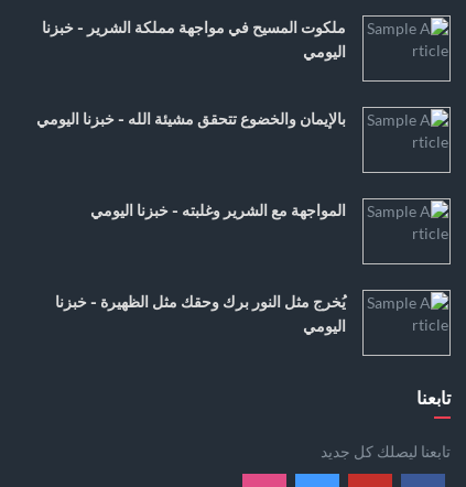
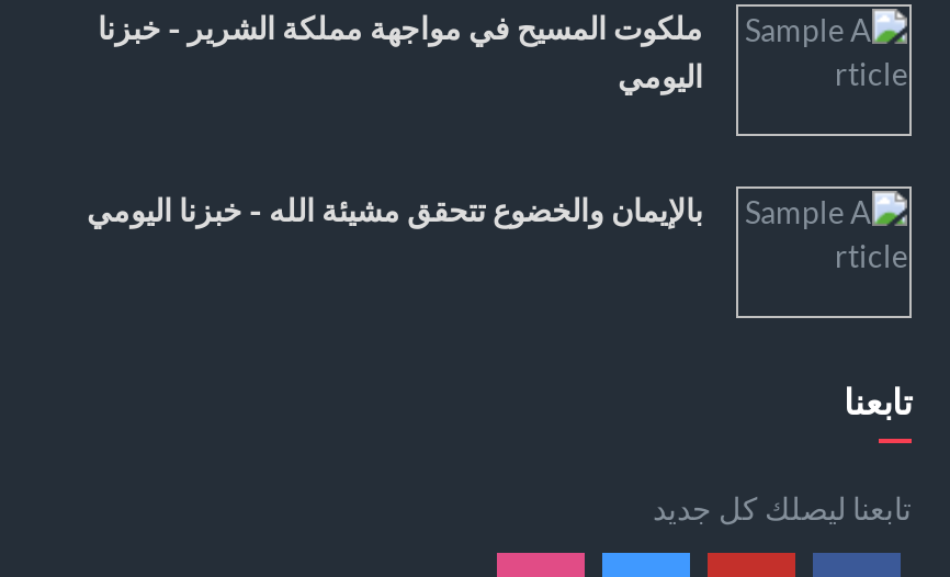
[90,202,346,219] المواجهة مع الشرير وغلبته - خبزنا اليومي -> none
[55,293,346,335] يُخرج مثل النور برك وحقك مثل الظهيرة - خبزنا | اليومي -> none

